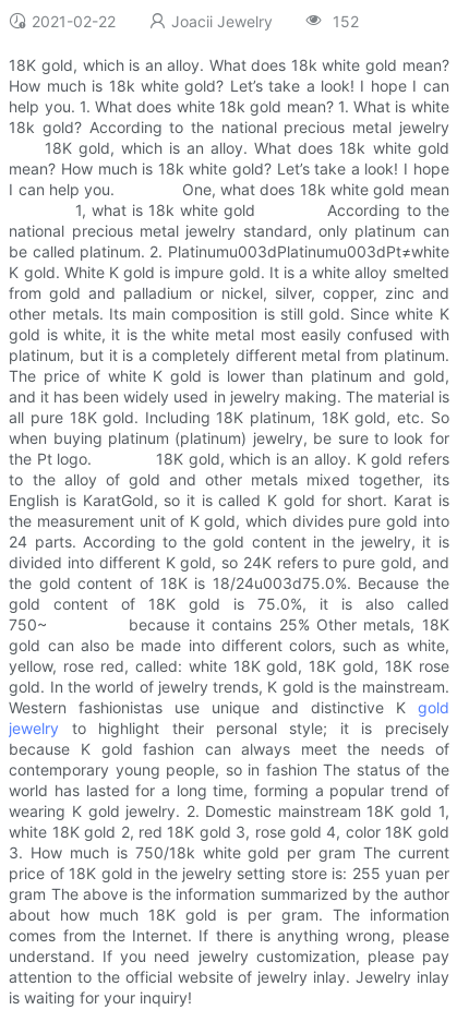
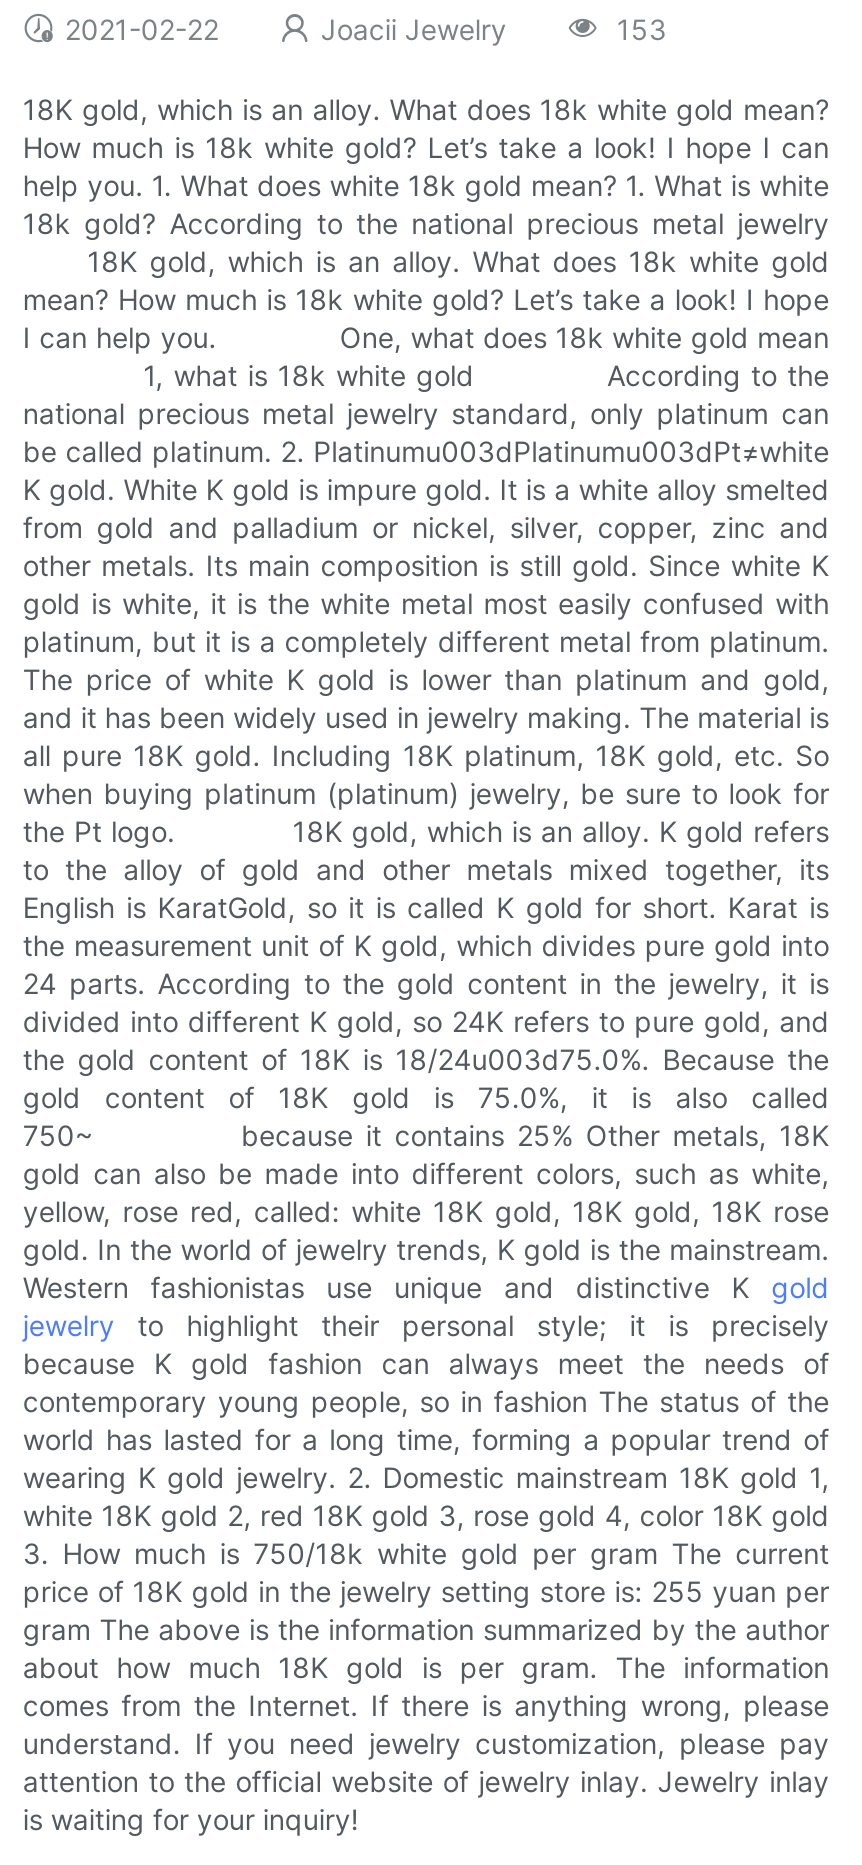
[333,12,359,31] 152 -> [617,13,667,47] 153

